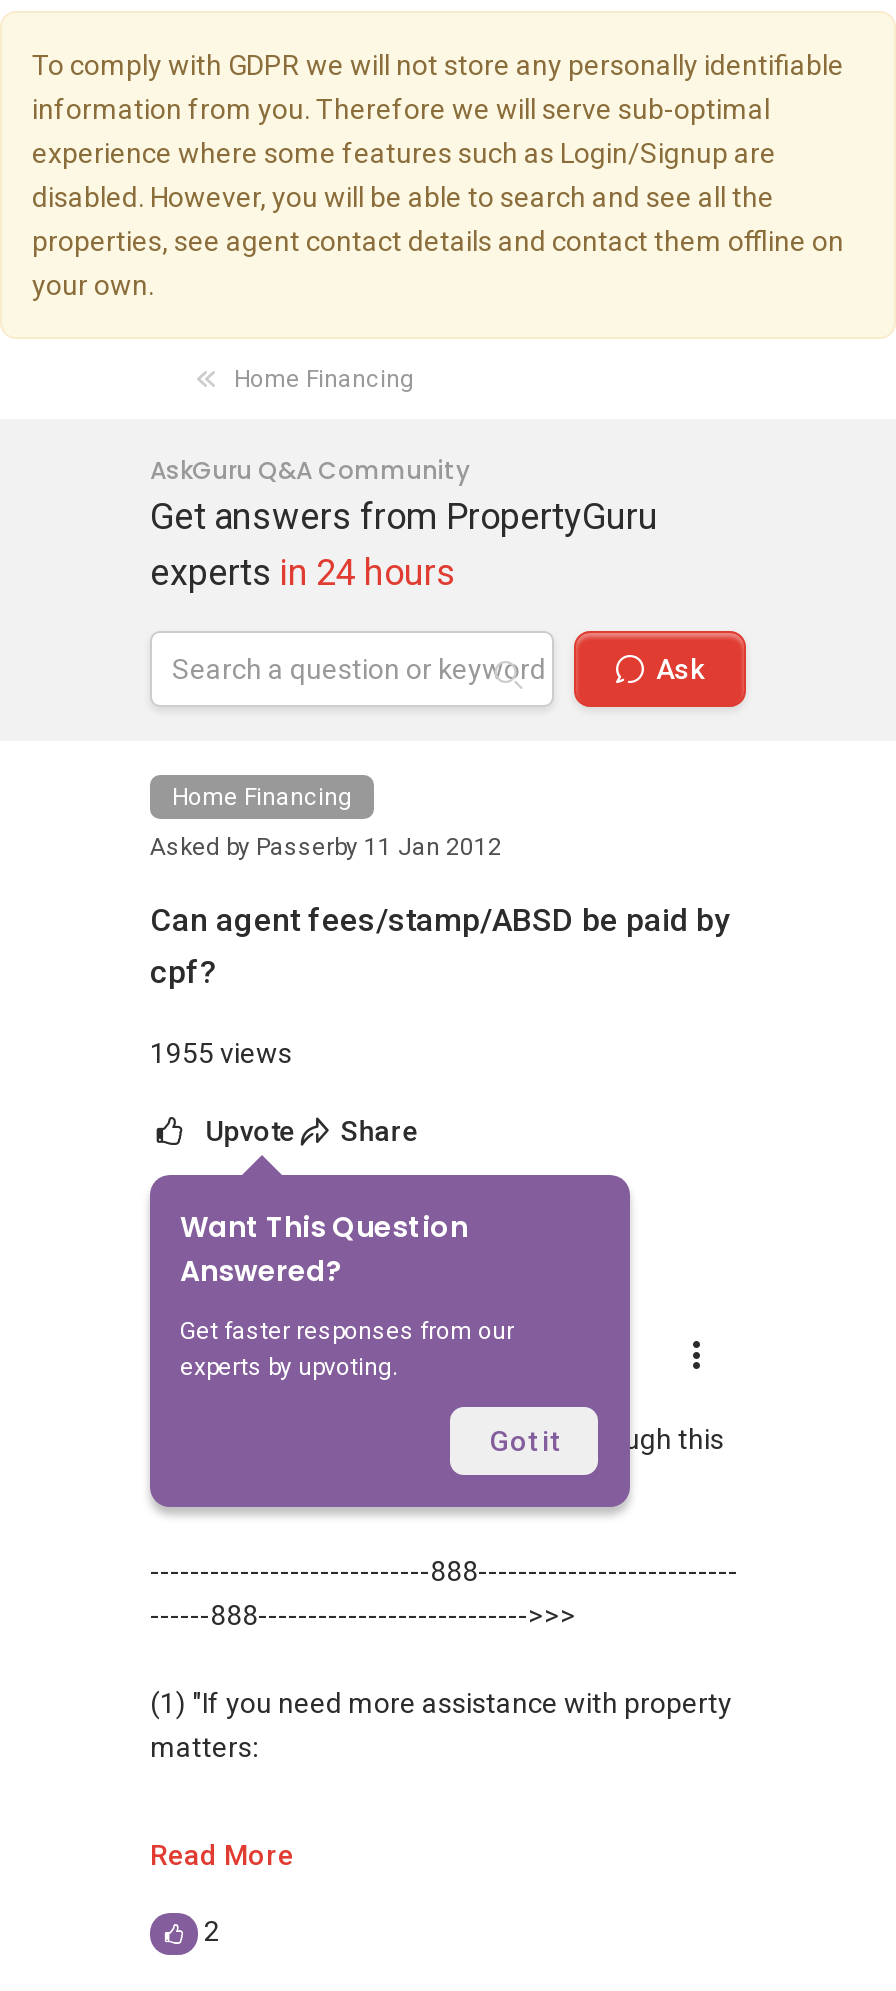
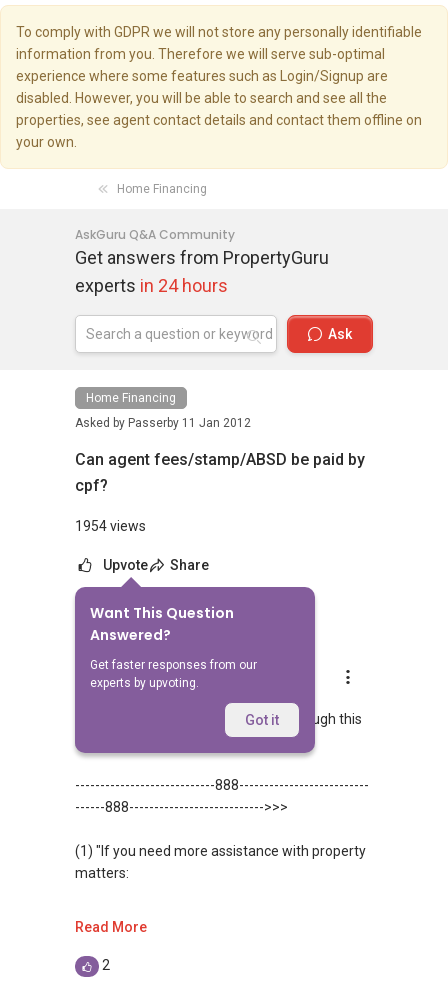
[150,1037,292,1069] 1955 views -> [75,518,146,534] 1954 views

